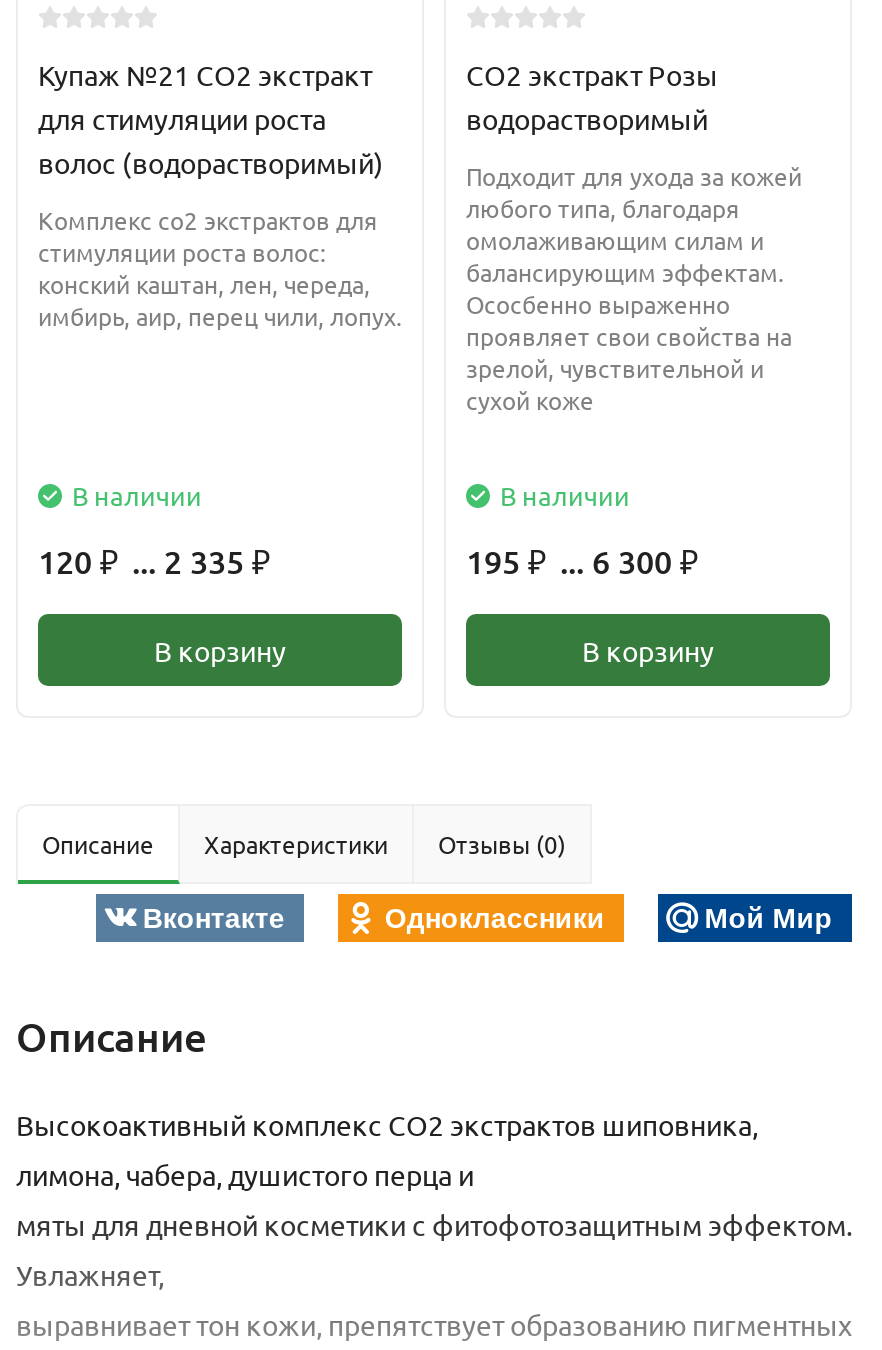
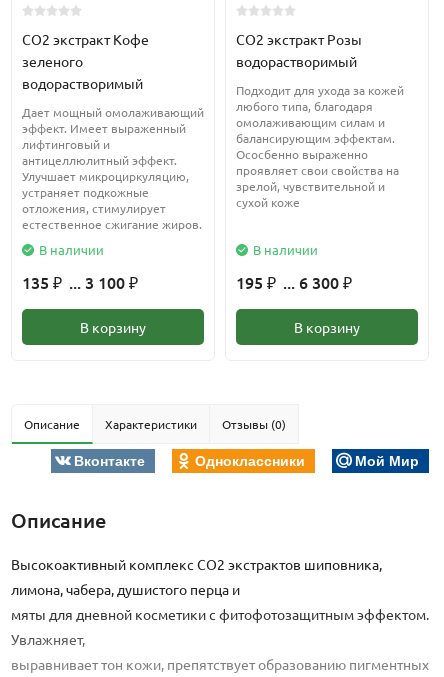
[38,56,384,180] Купаж №21 CO2 экстракт | для стимуляции роста | волос (водорастворимый) -> [22,30,149,92] СО2 экстракт Кофе | зеленого | водорастворимый
[38,204,402,332] Комплекс со2 экстрактов для | стимуляции роста волос: | конский каштан, лен, череда, | имбирь, аир, перец чили, лопух. -> [22,104,204,232] Дает мощный омолаживающий | эффект. Имеет выраженный | лифтинговый и | антицеллюлитный эффект. | Улучшает микроциркуляцию, | устраняет подкожные | отложения, стимулирует | естественное сжигание жиров.
[38,538,272,582] 120 ₽ ... 2 335 ₽ -> [22,271,139,293] 135 ₽ ... 3 100 ₽

